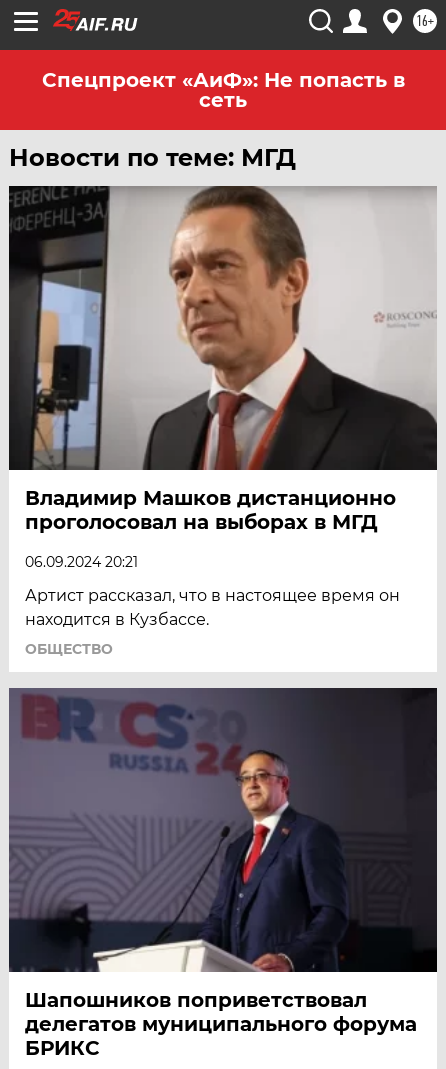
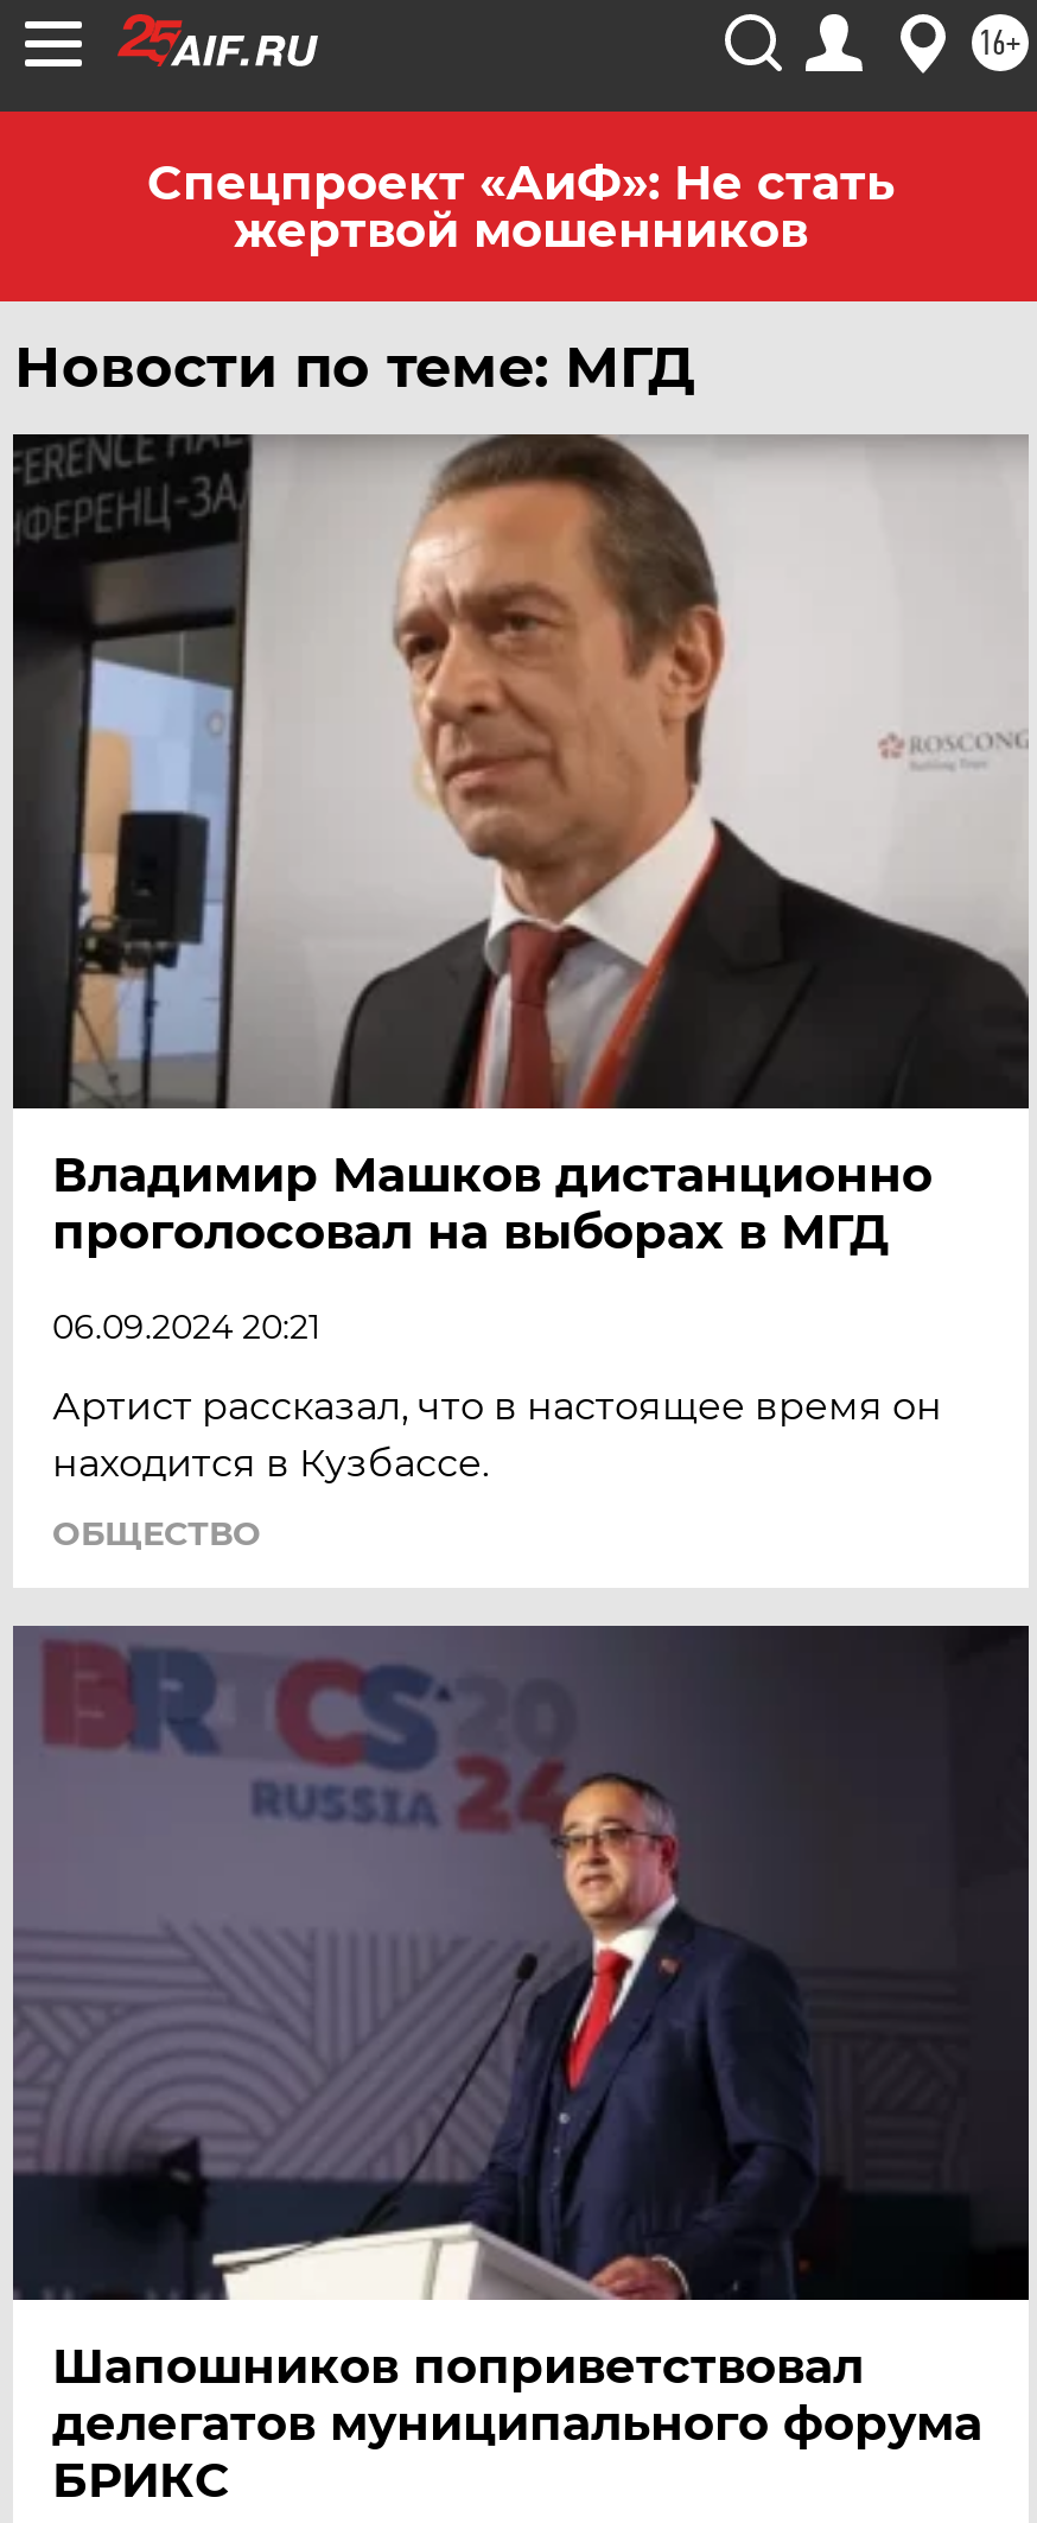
[41,68,404,112] Спецпроект «АиФ»: Не попасть в | сеть -> [147,154,895,259] Спецпроект «АиФ»: Не стать | жертвой мошенников

